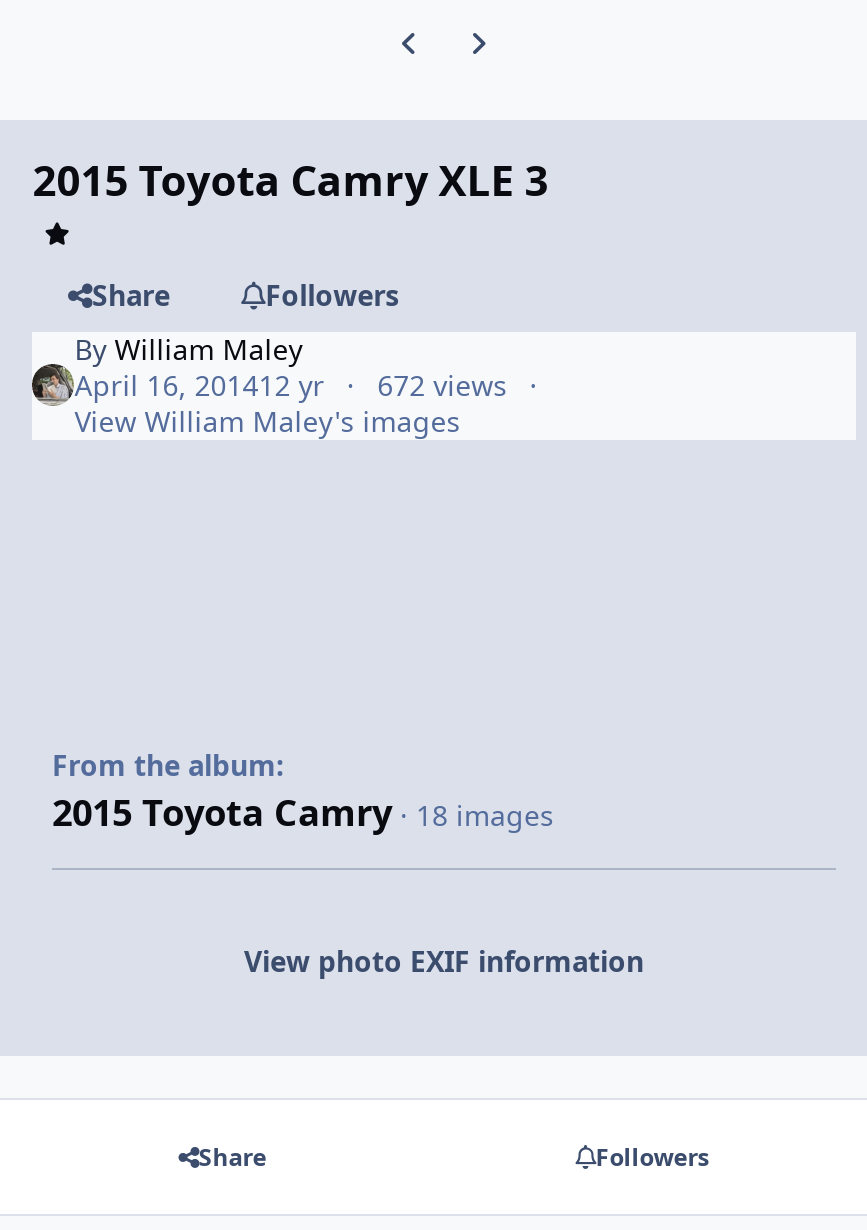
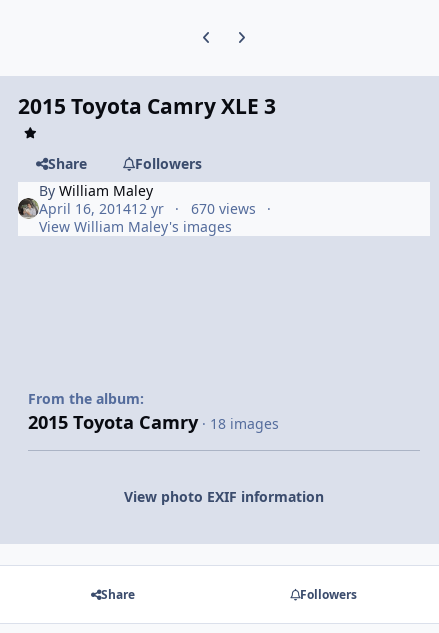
[74,365,507,403] April 16, 201412 yr 672 views -> [39,199,256,218] April 16, 201412 yr 670 views

